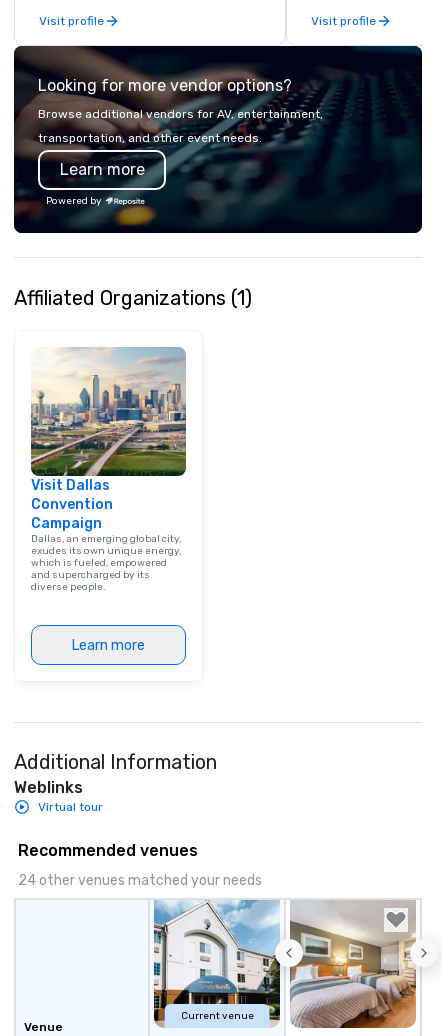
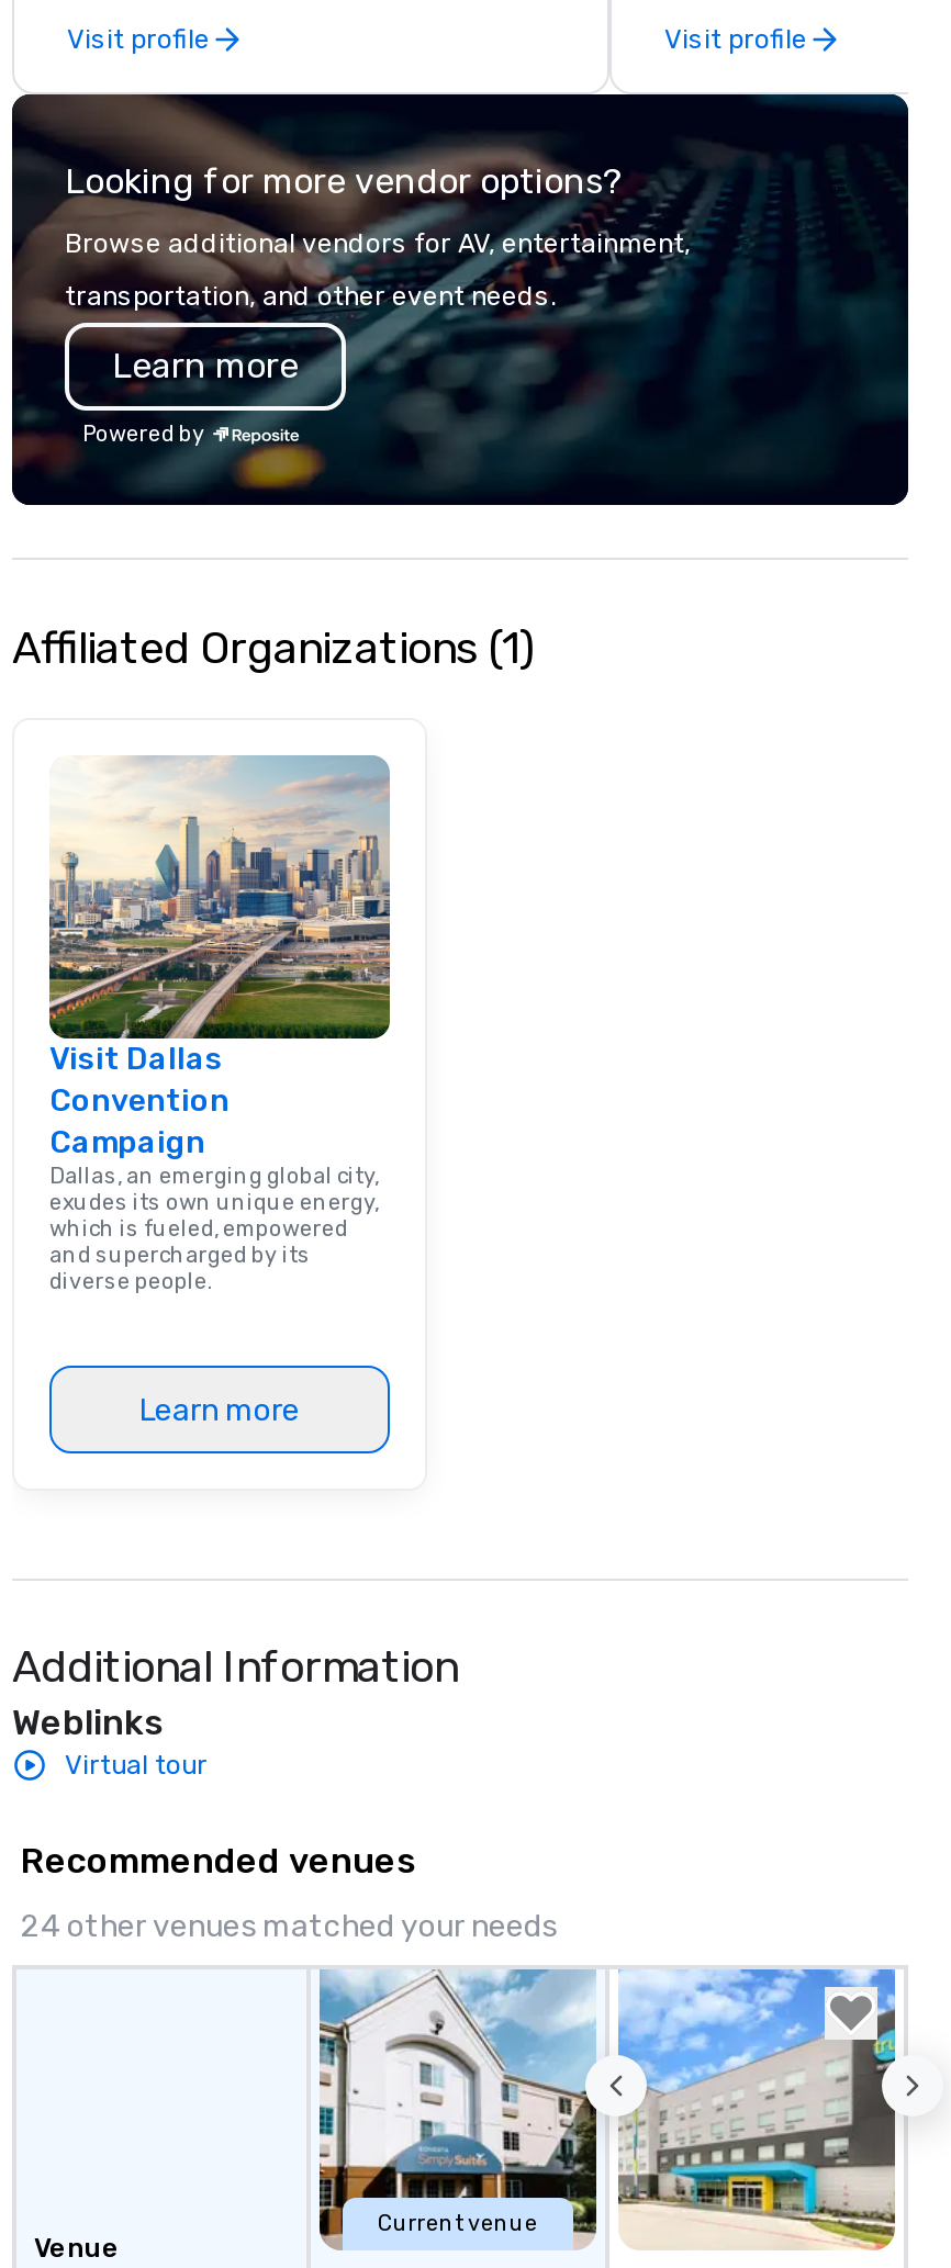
[289,900,417,1029] [image] -> [616,1967,897,2250] [image]

